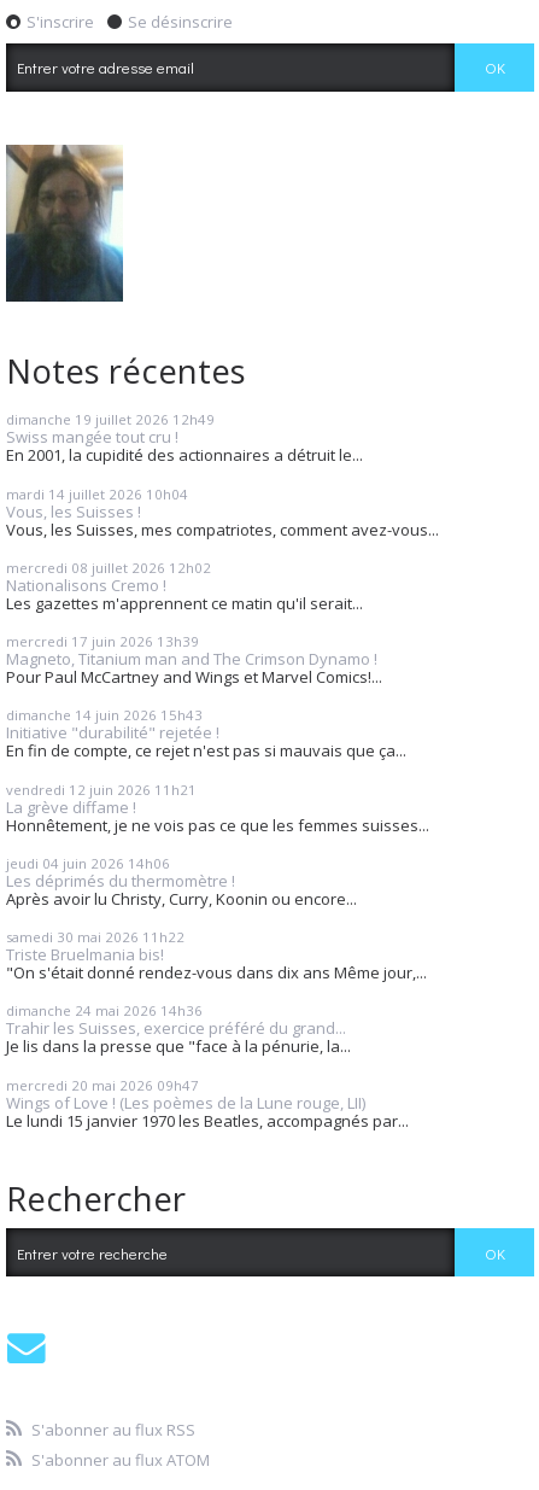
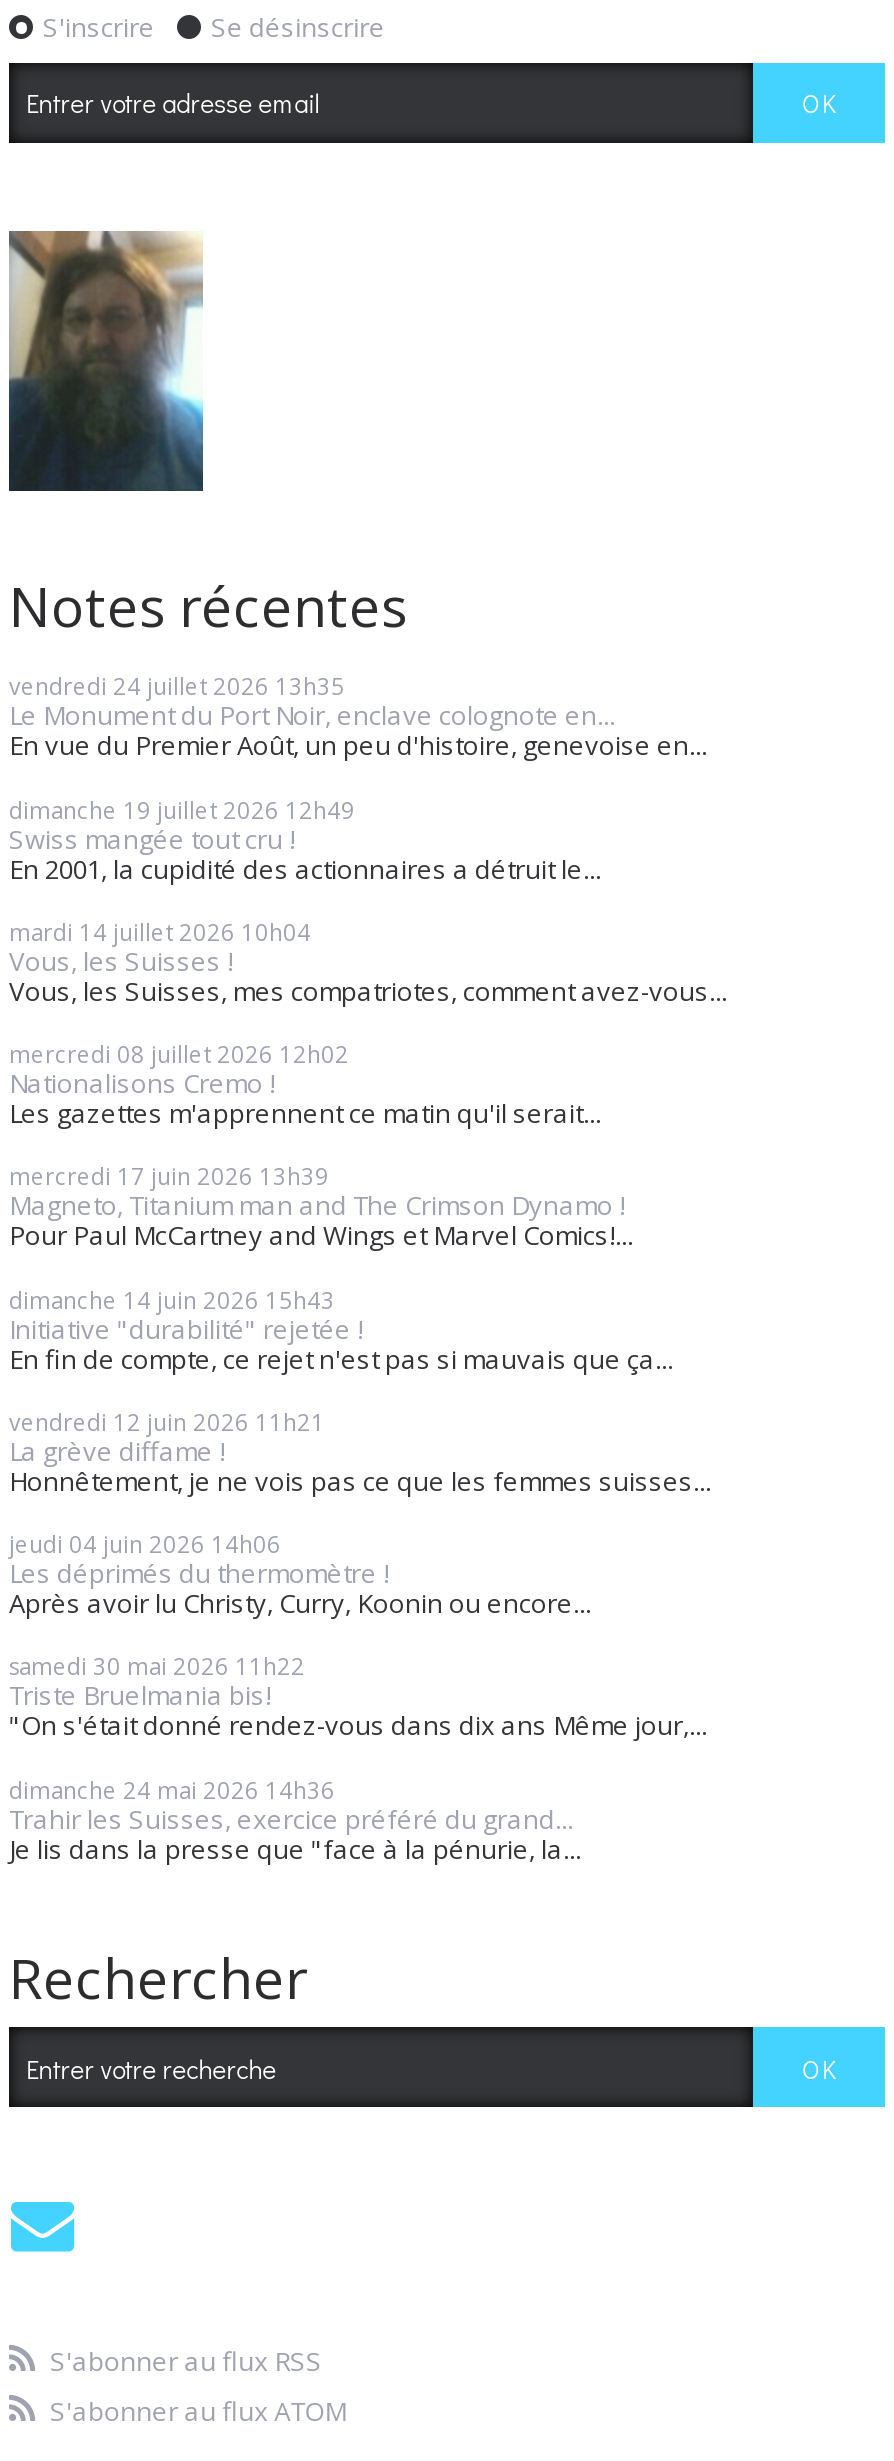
none -> [9,672,707,764] vendredi 24 juillet 2026 13h35 | Le Monument du Port Noir, enclave colognote en... | En vue du Premier Août, un peu d'histoire, genevoise en...
moved [6,411,439,1057] -> [9,794,727,1866]: dimanche 19 juillet 2026 12h49 | Swiss mangée tout cru ! | En 2001, la cupidité des actionnaires a détruit le... | ... | Trahir les Suisses, exercice préféré du grand... | Je lis dans la presse que "face à la pénurie, la...
[6,1076,409,1131] mercredi 20 mai 2026 09h47 | Wings of Love ! (Les poèmes de la Lune rouge, LII) | Le lundi 15 janvier 1970 les Beatles, accompagnés par... -> none

